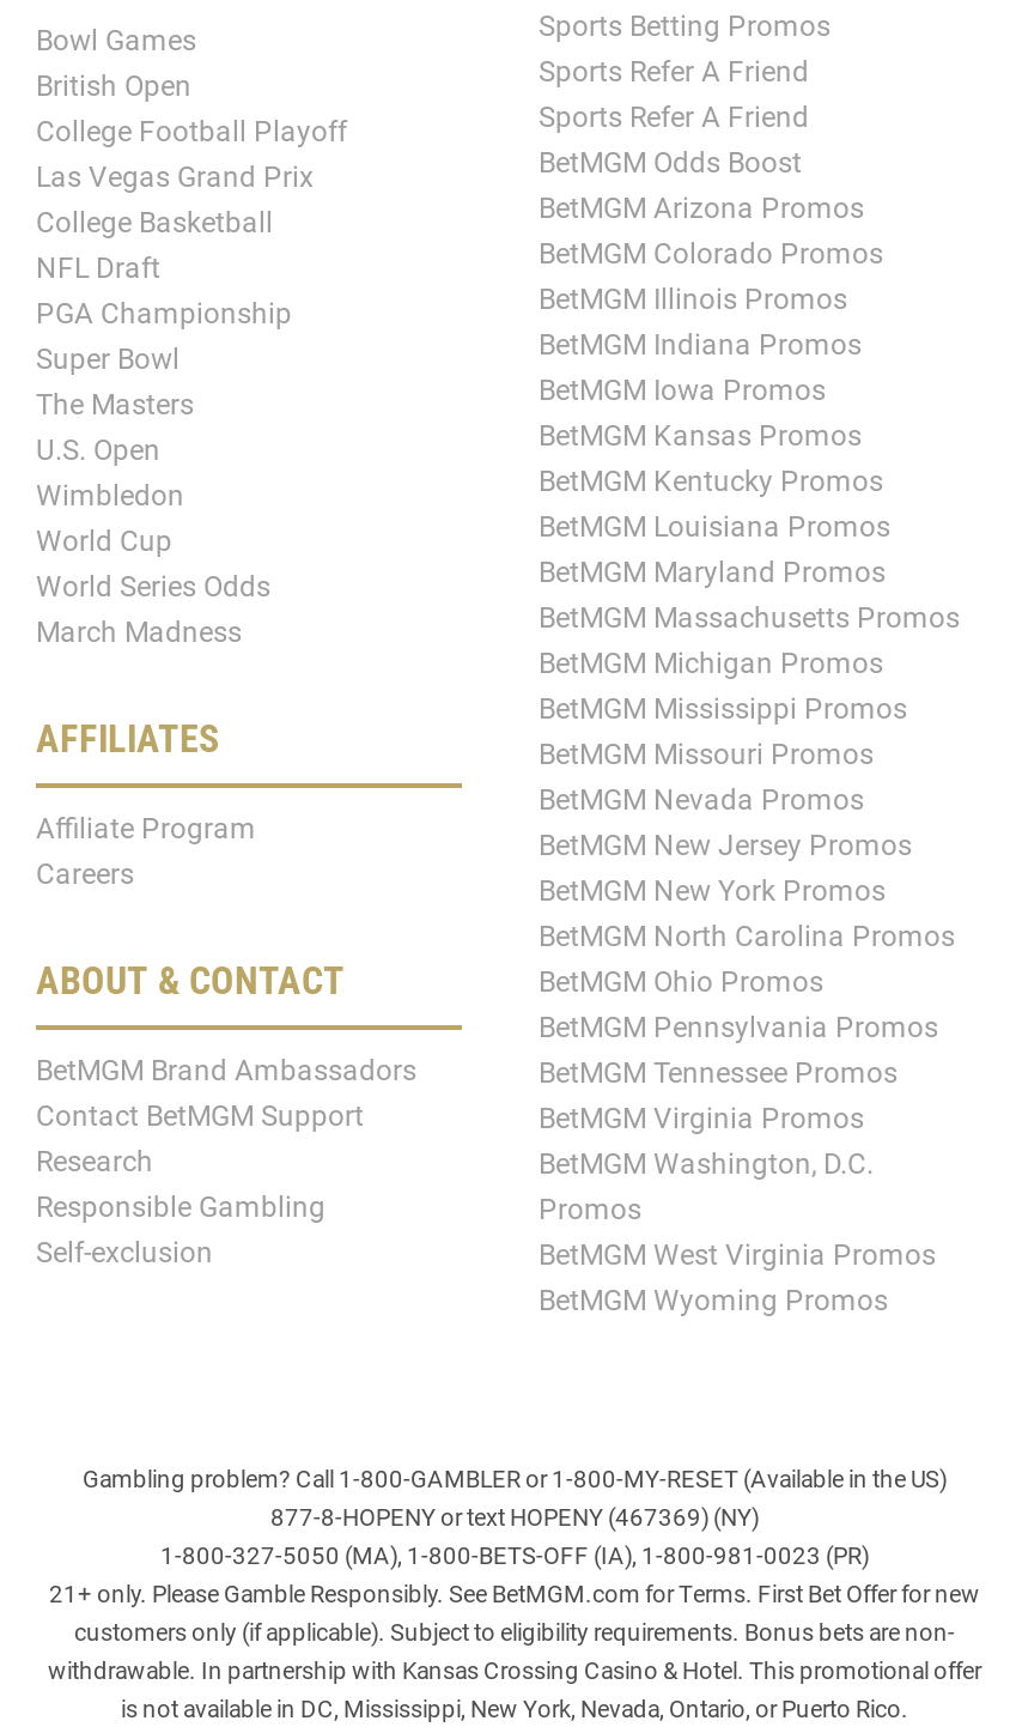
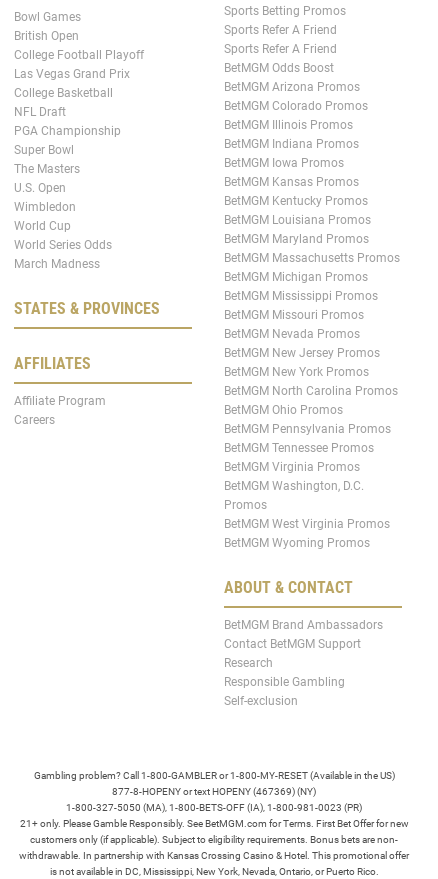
none -> [14,299,160,318] STATES & PROVINCES
moved [36,957,416,1269] -> [224,578,383,708]: ABOUT & CONTACT | BetMGM Brand Ambassadors | Contact BetMGM Support | Research | Responsible Gambling | Self-exclusion

